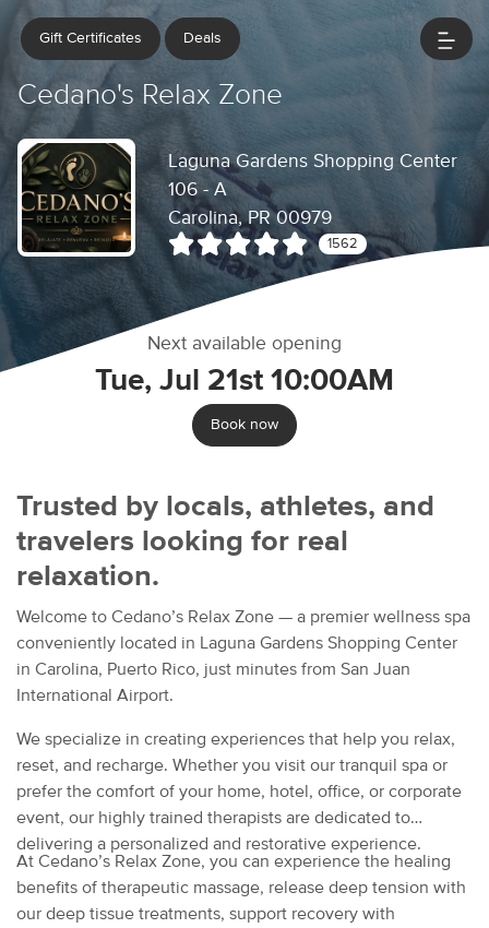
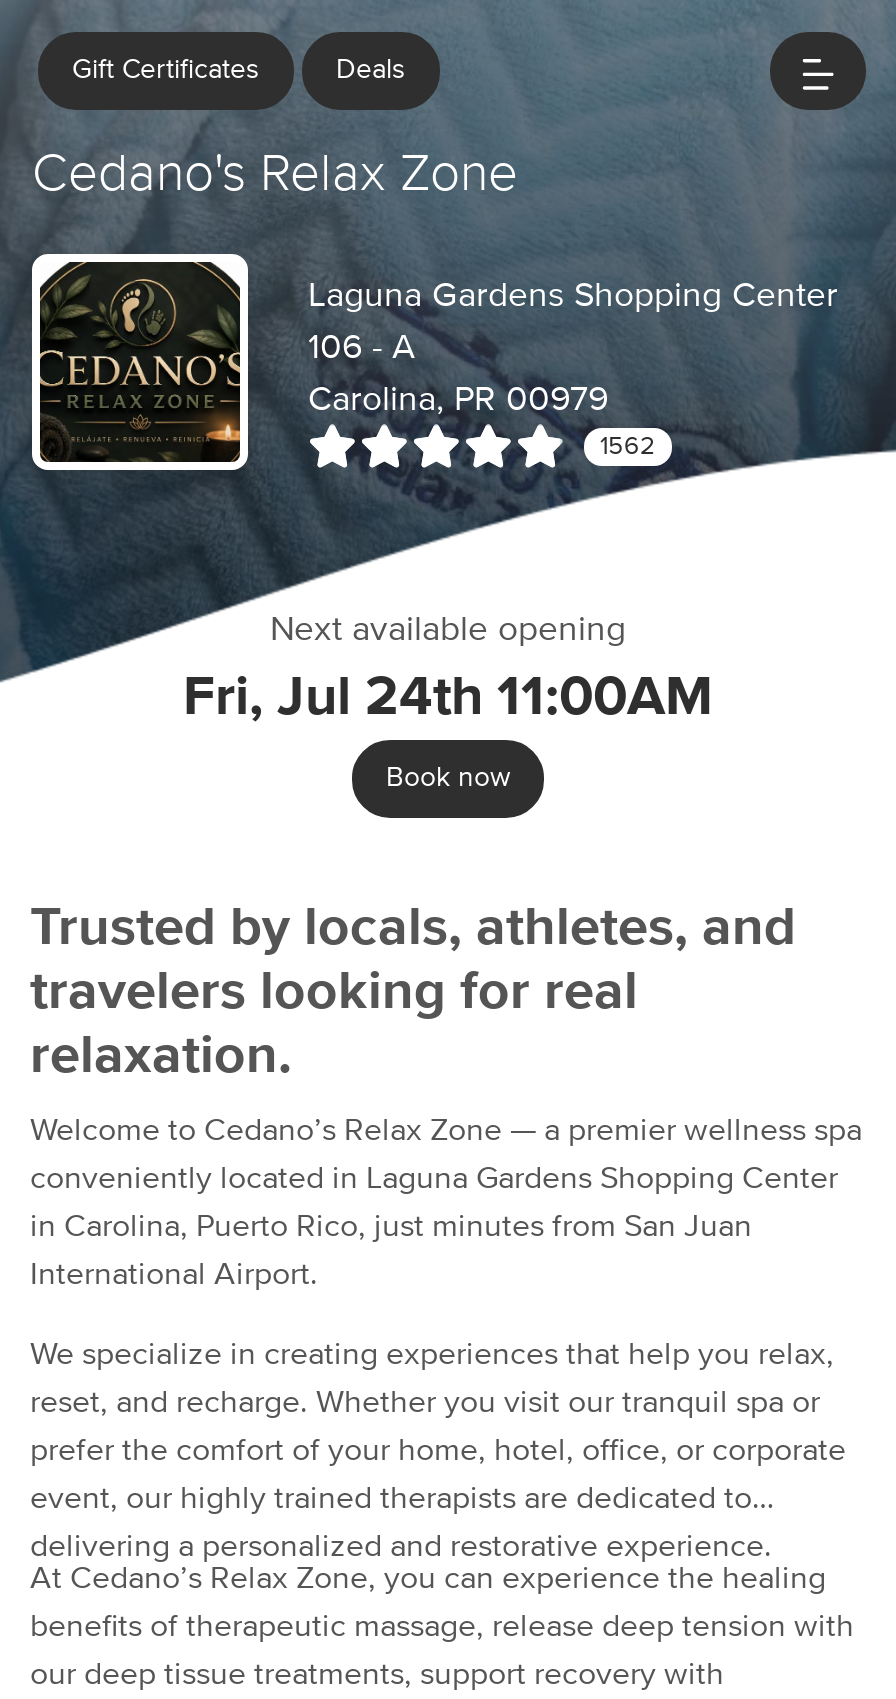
[95,366,394,396] Tue, Jul 21st 10:00AM -> [183,670,713,726] Fri, Jul 24th 11:00AM

